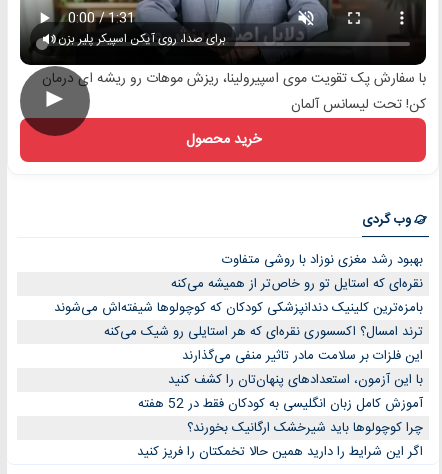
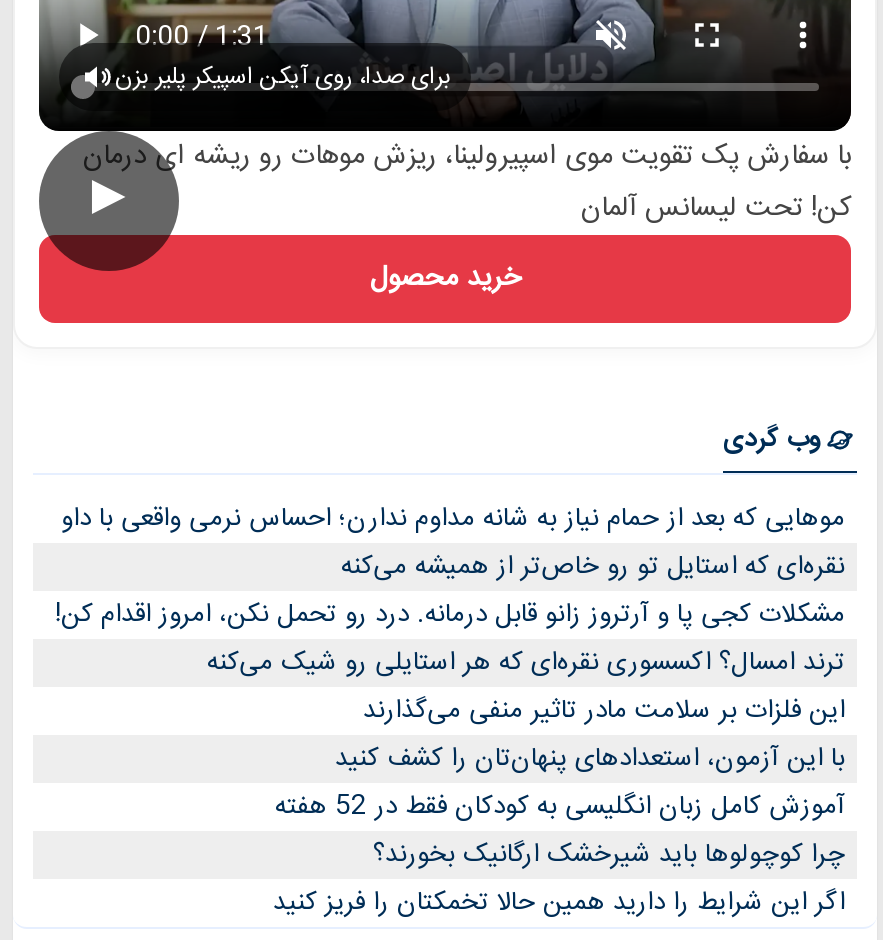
[222,249,423,271] بهبود رشد مغزی نوزاد با روشی متفاوت -> [61,497,845,541] موهایی که بعد از حمام نیاز به شانه مداوم ندارن؛ احساس نرمی واقعی با داو
[54,297,423,319] بامزه‌ترین کلینیک دندانپزشکی کودکان که کوچولوها شیفته‌اش می‌شوند -> [55,593,845,637] مشکلات کجی پا و آرتروز زانو قابل درمانه. درد رو تحمل نکن، امروز اقدام کن!

